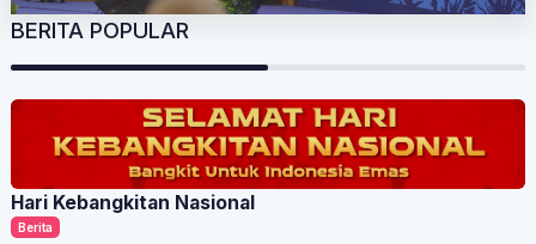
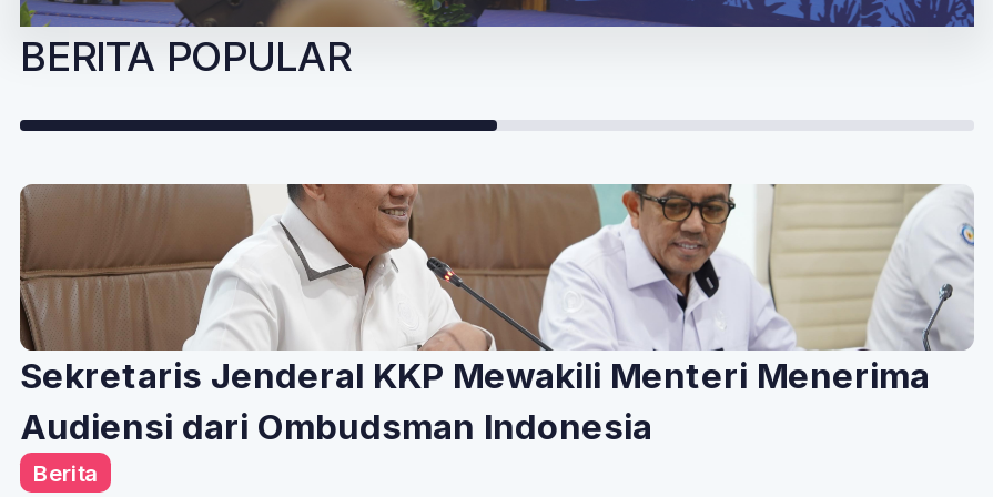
[11,98,526,214] [image] | Hari Kebangkitan Nasional -> [18,182,974,448] [image] | Sekretaris Jenderal KKP Mewakili Menteri Menerima | Audiensi dari Ombudsman Indonesia

